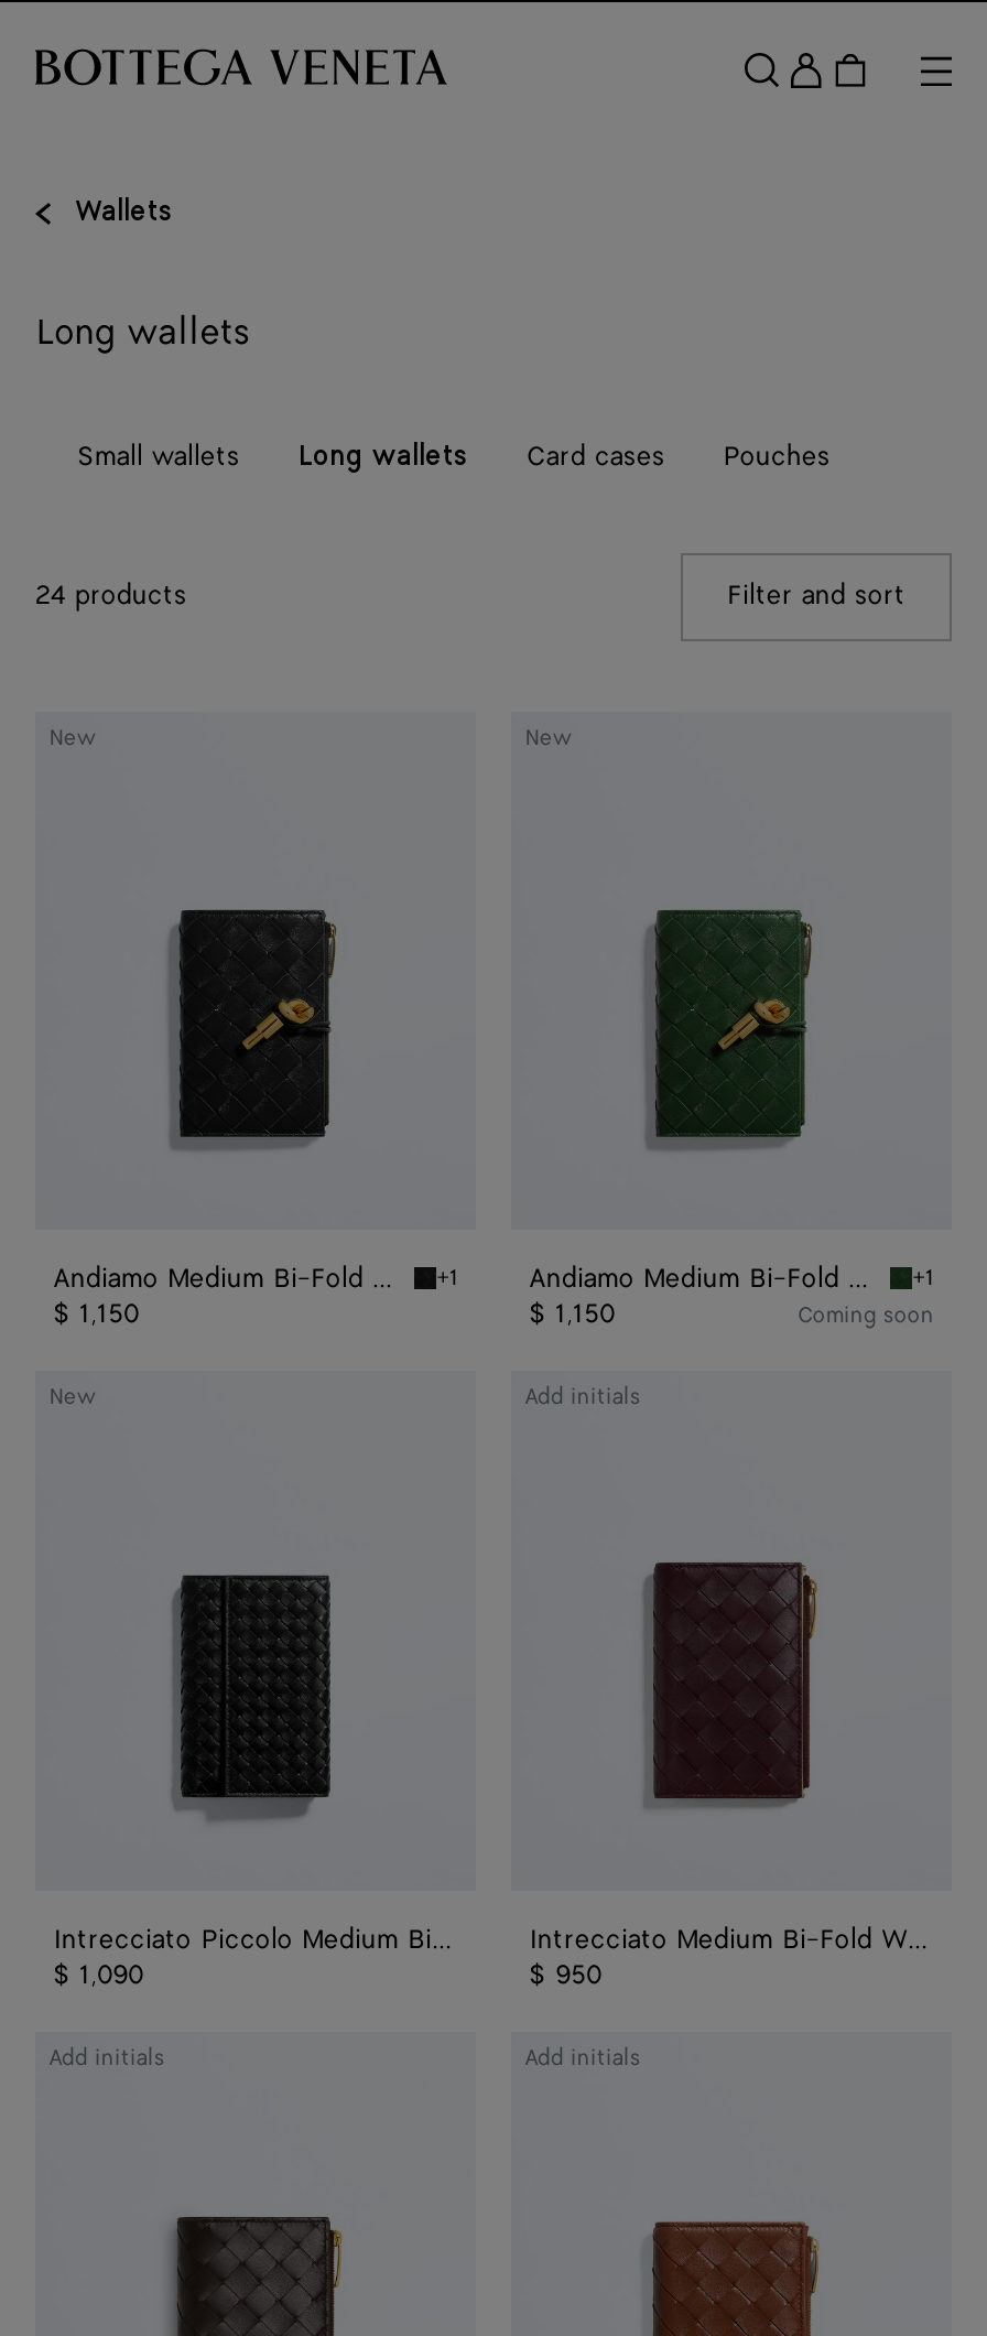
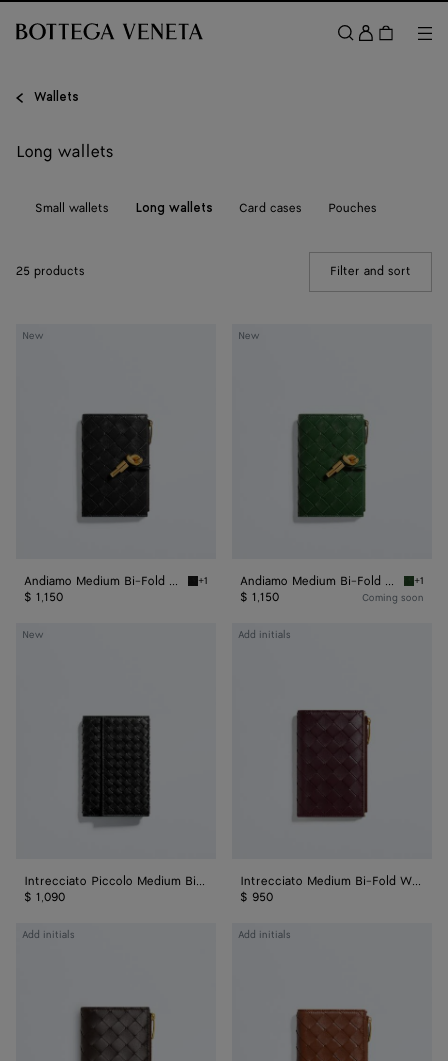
[35,577,187,615] 24 products -> [16,263,85,280] 25 products

